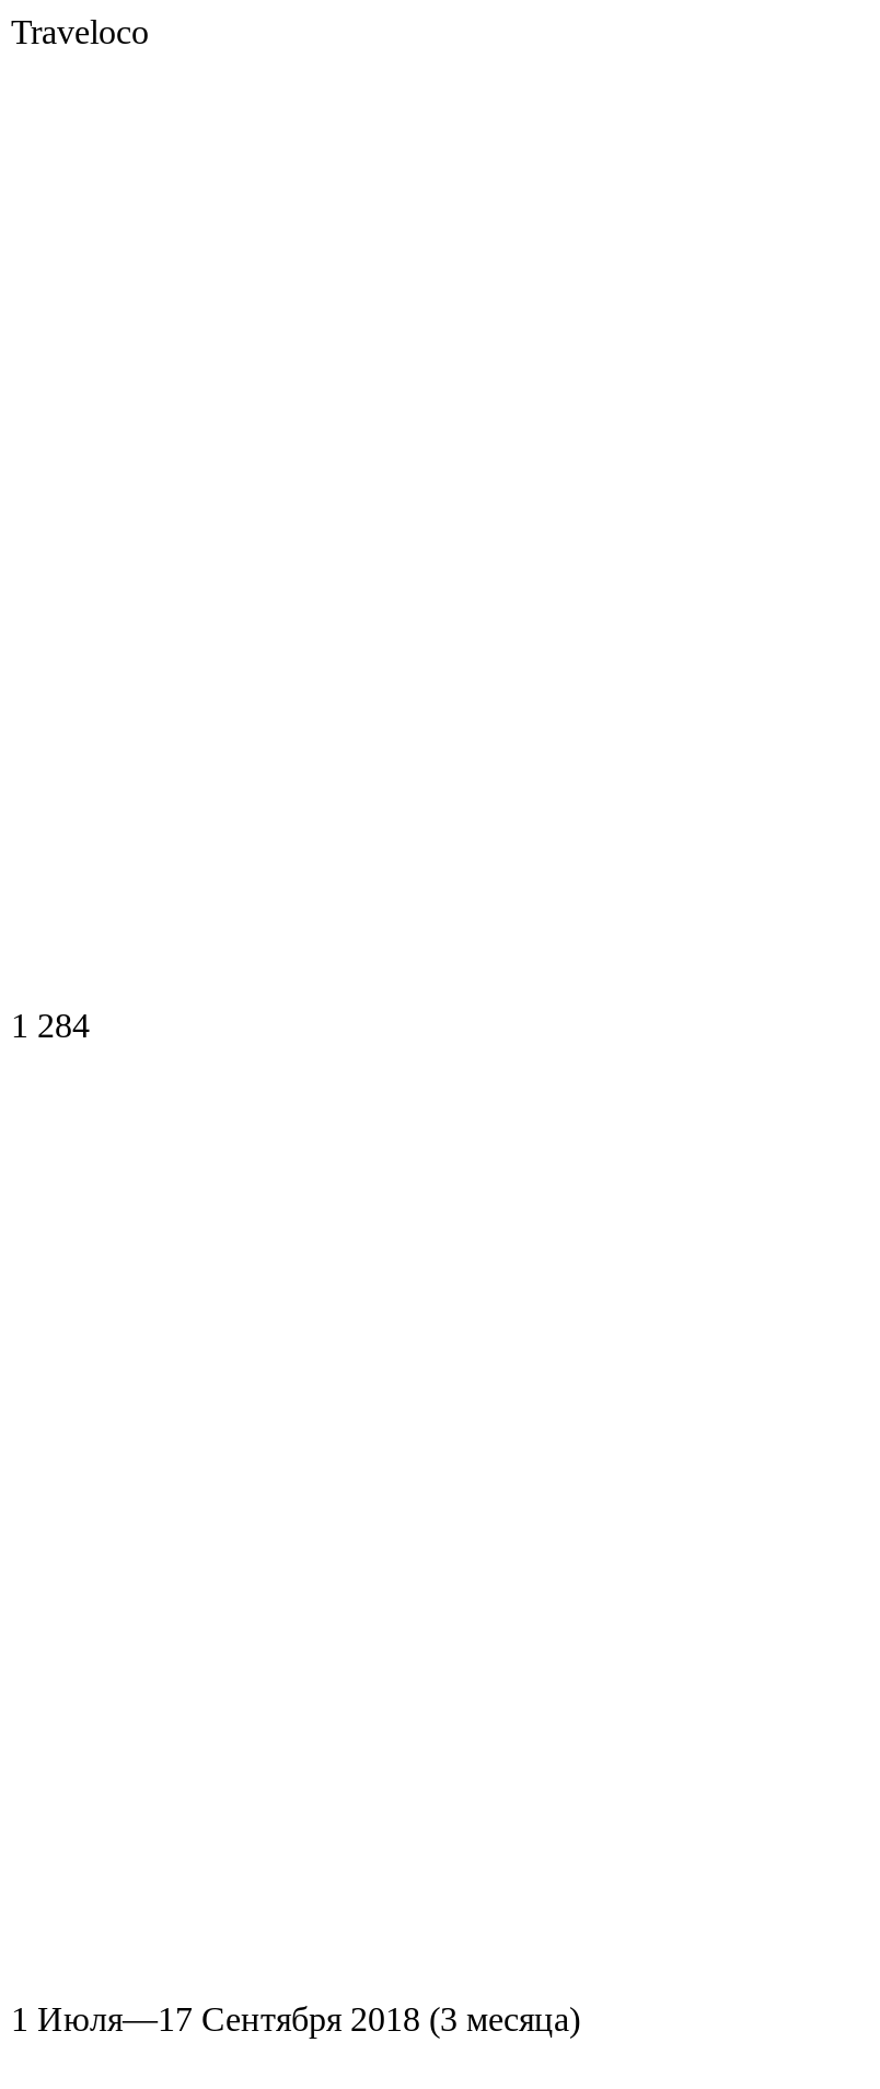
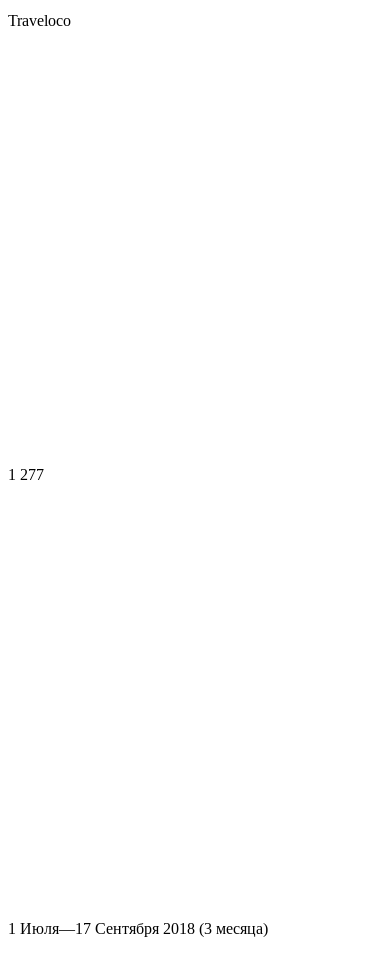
[11,1006,90,1043] 1 284 -> [8,466,44,483] 1 277

